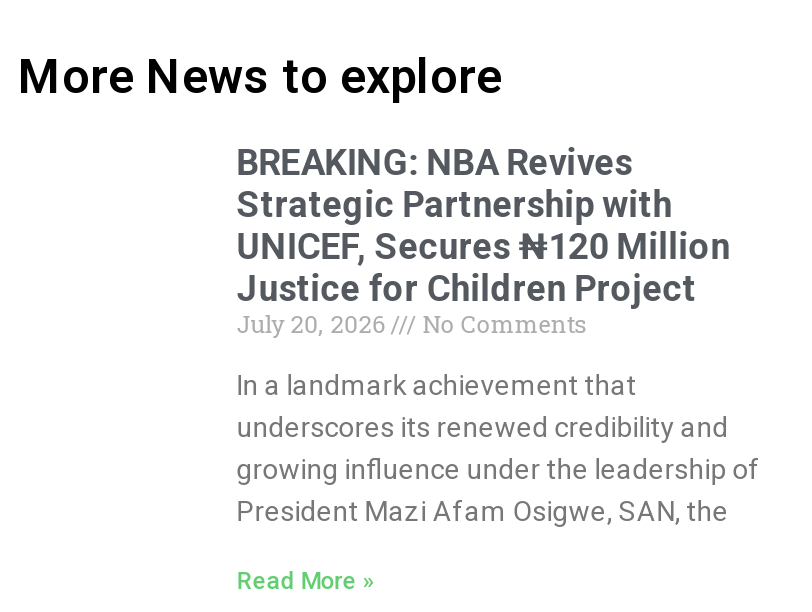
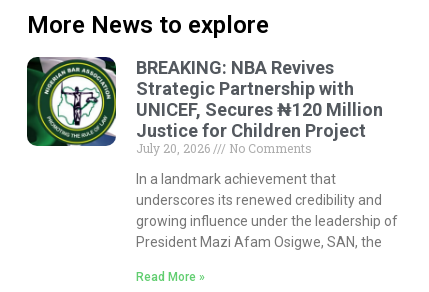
none -> [26,56,117,147] [image]

